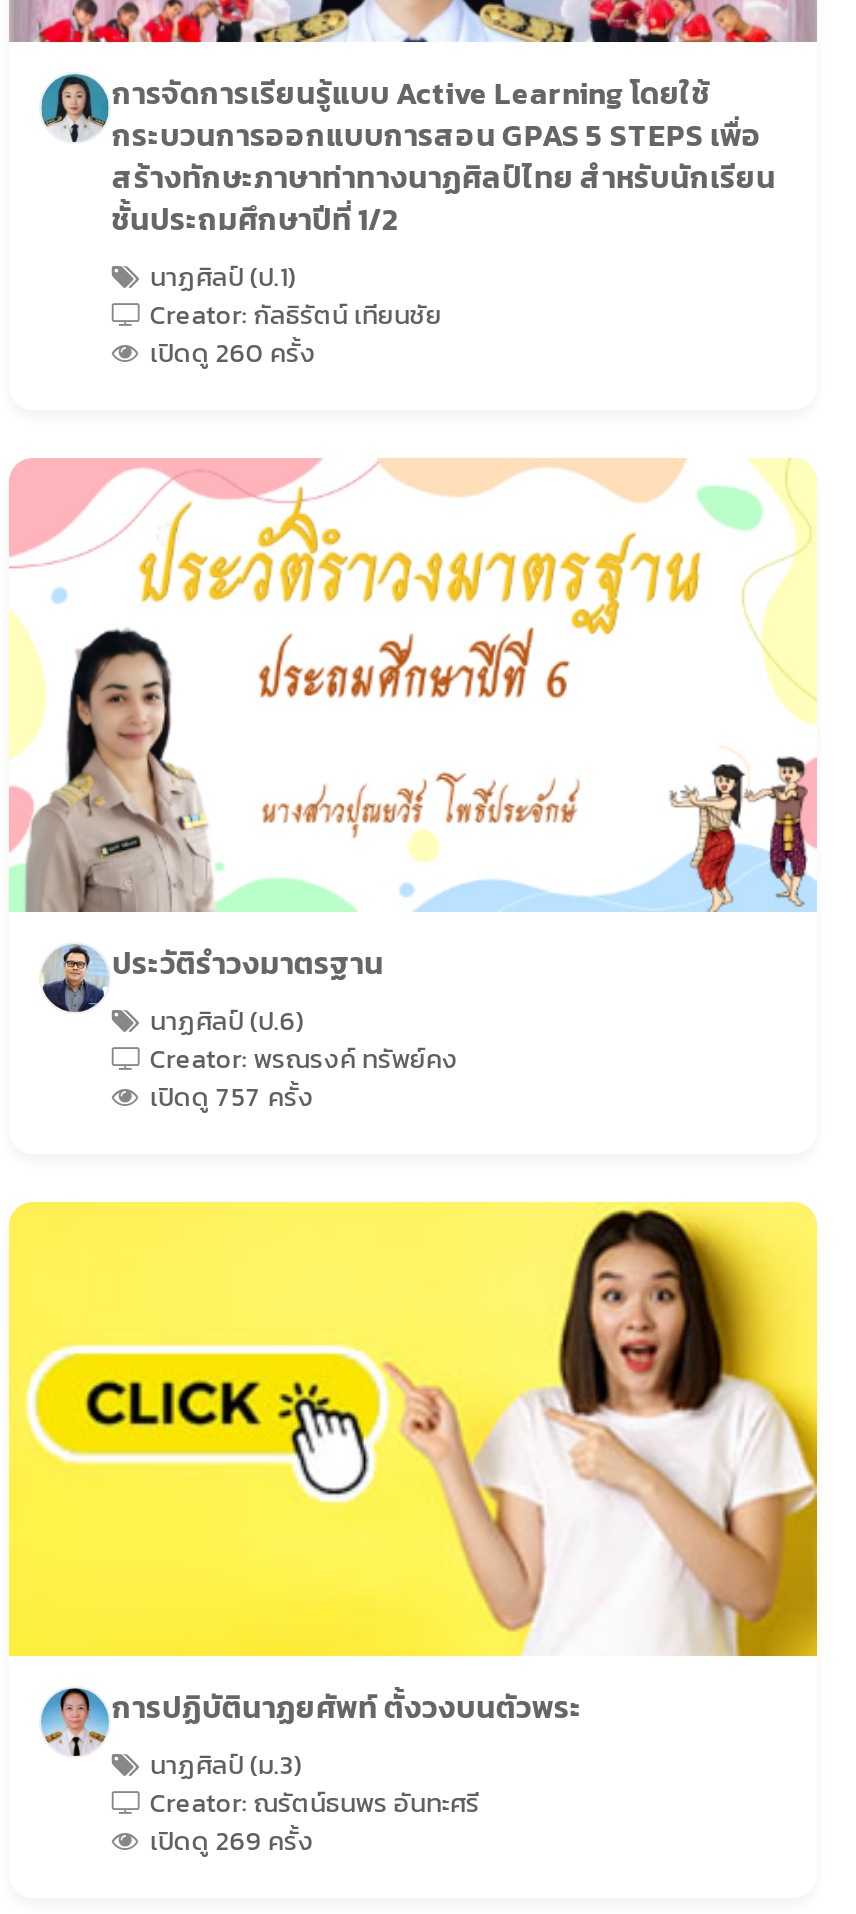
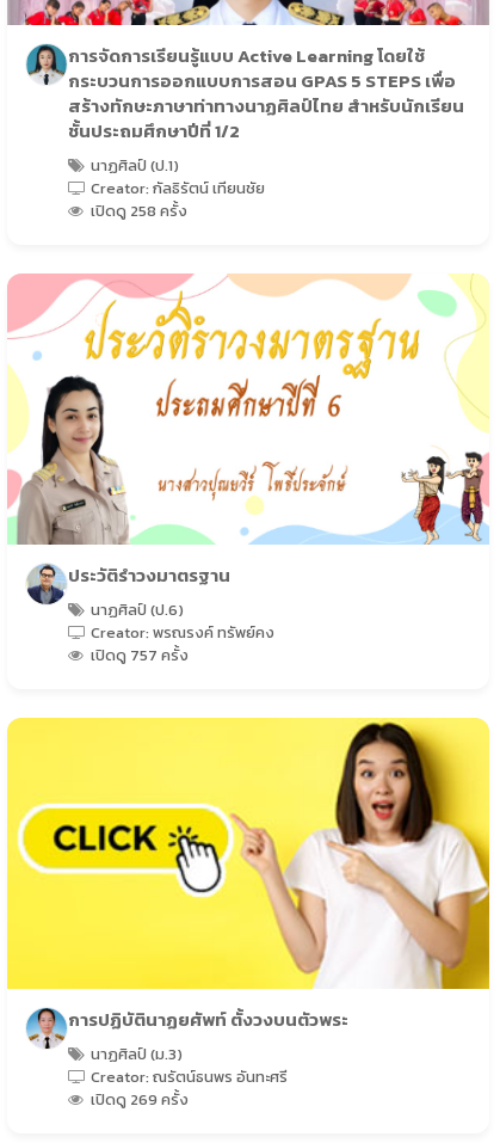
[144,334,316,372] เปิดดู 260 ครั้ง -> [88,200,188,222] เปิดดู 258 ครั้ง

